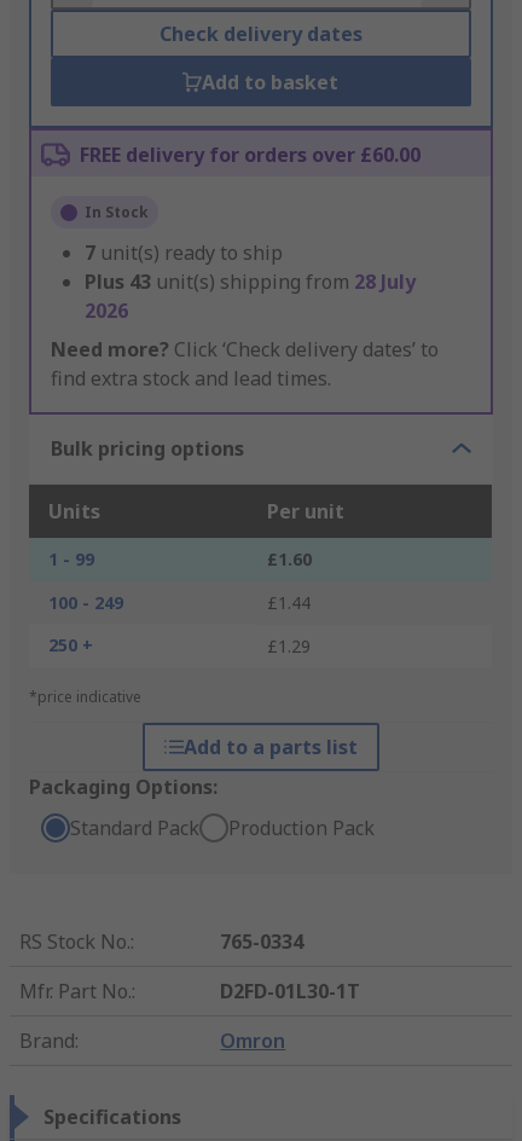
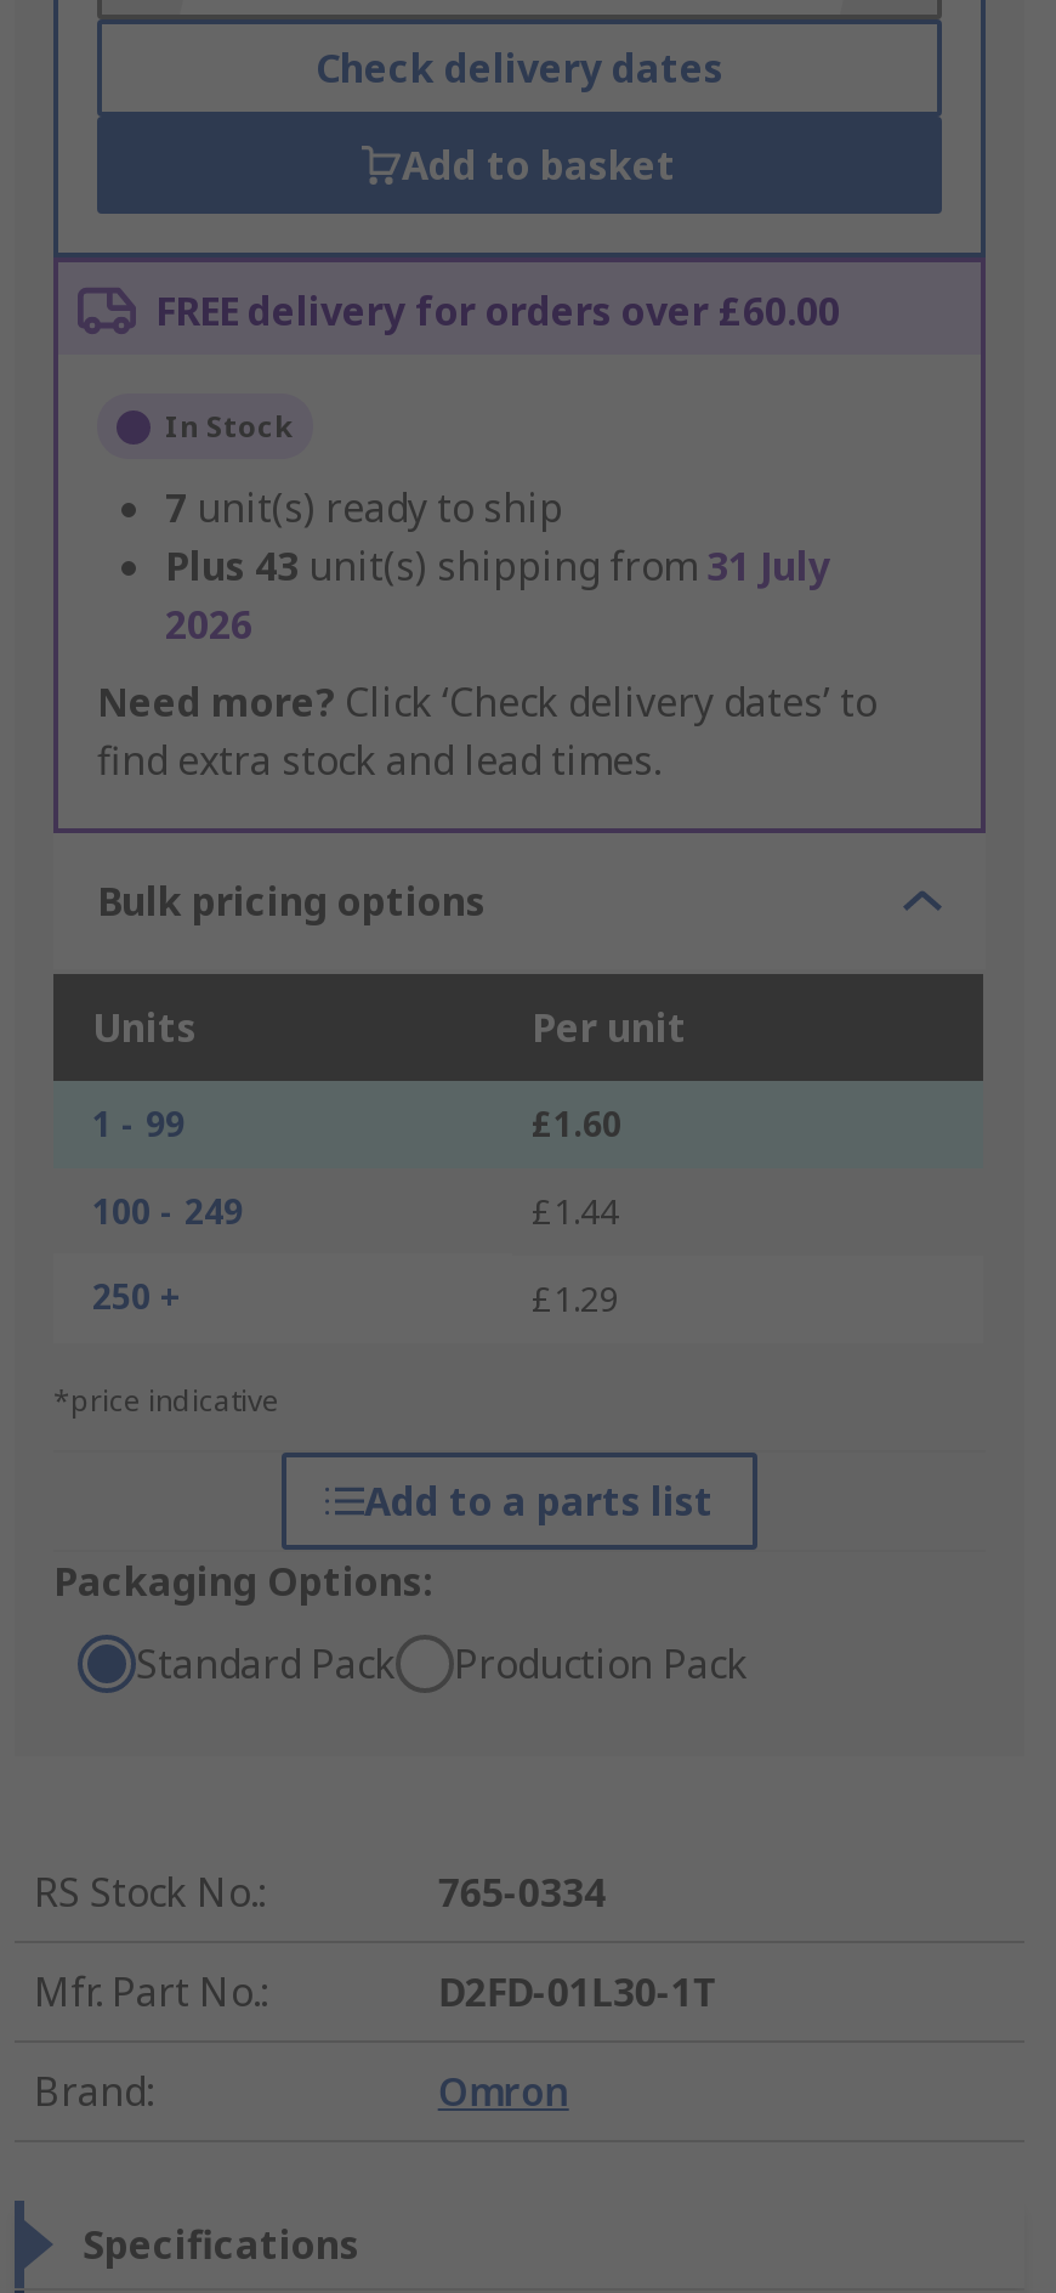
[85,269,416,296] Plus 43 unit(s) shipping from 28 July -> [165,540,830,594] Plus 43 unit(s) shipping from 31 July

